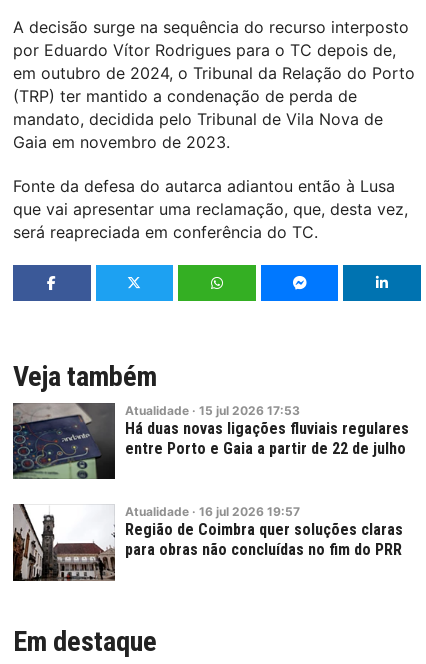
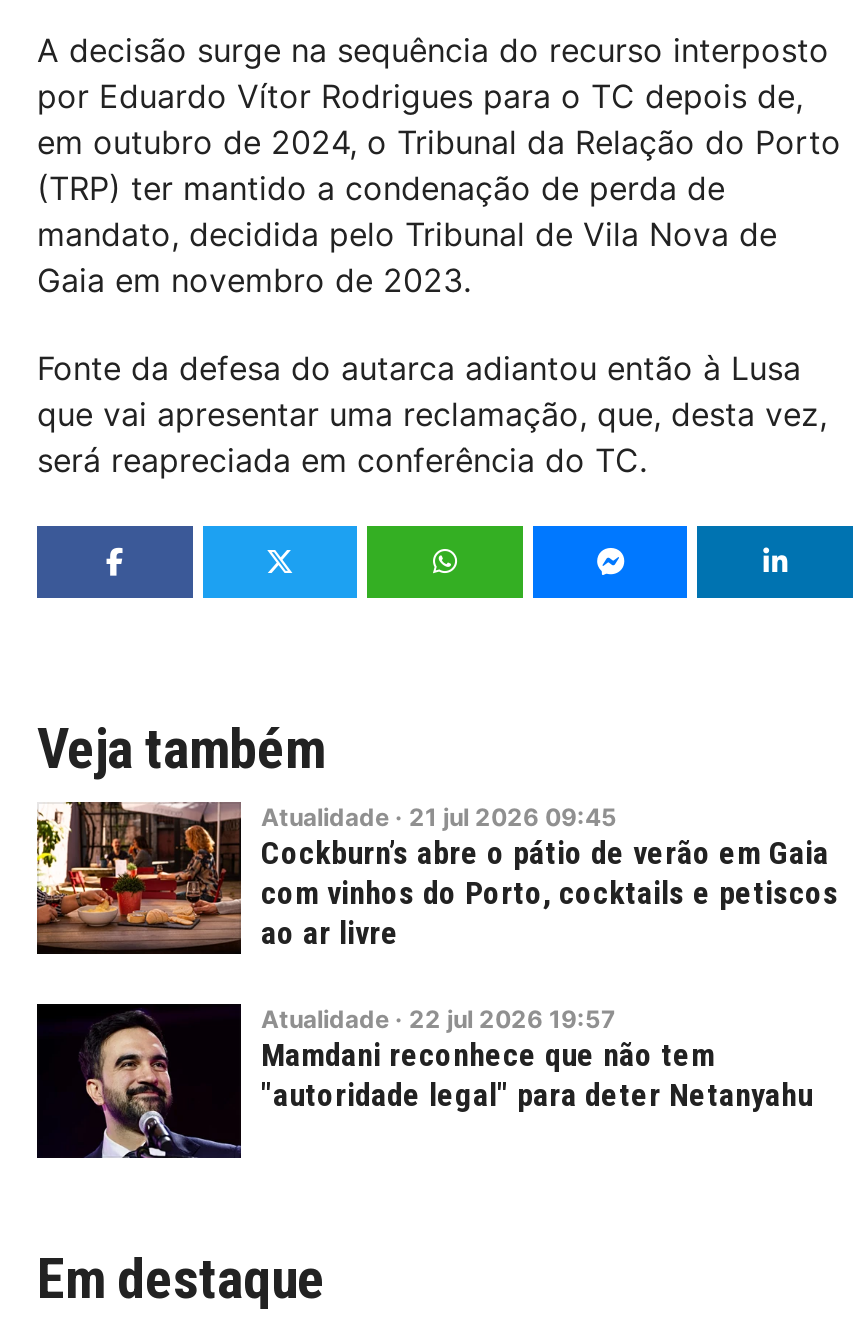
[12,402,409,480] [image] | Atualidade · 15 jul 2026 17:53 | Há duas novas ligações fluviais regulares | entre Porto e Gaia a partir de 22 de julho -> [35,802,839,956] [image] | Atualidade · 21 jul 2026 09:45 | Cockburn’s abre o pátio de verão em Gaia | com vinhos do Porto, cocktails e petiscos | ao ar livre
[12,503,403,582] [image] | Atualidade · 16 jul 2026 19:57 | Região de Coimbra quer soluções claras | para obras não concluídas no fim do PRR -> [37,1002,813,1160] [image] | Atualidade · 22 jul 2026 19:57 | Mamdani reconhece que não tem | "autoridade legal" para deter Netanyahu

